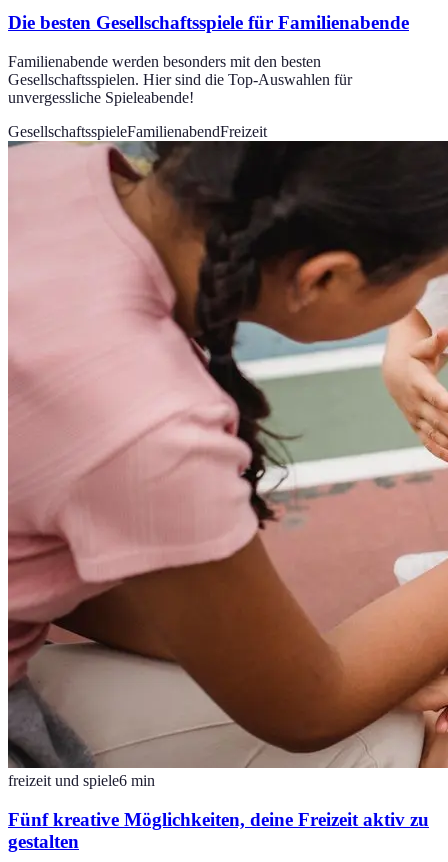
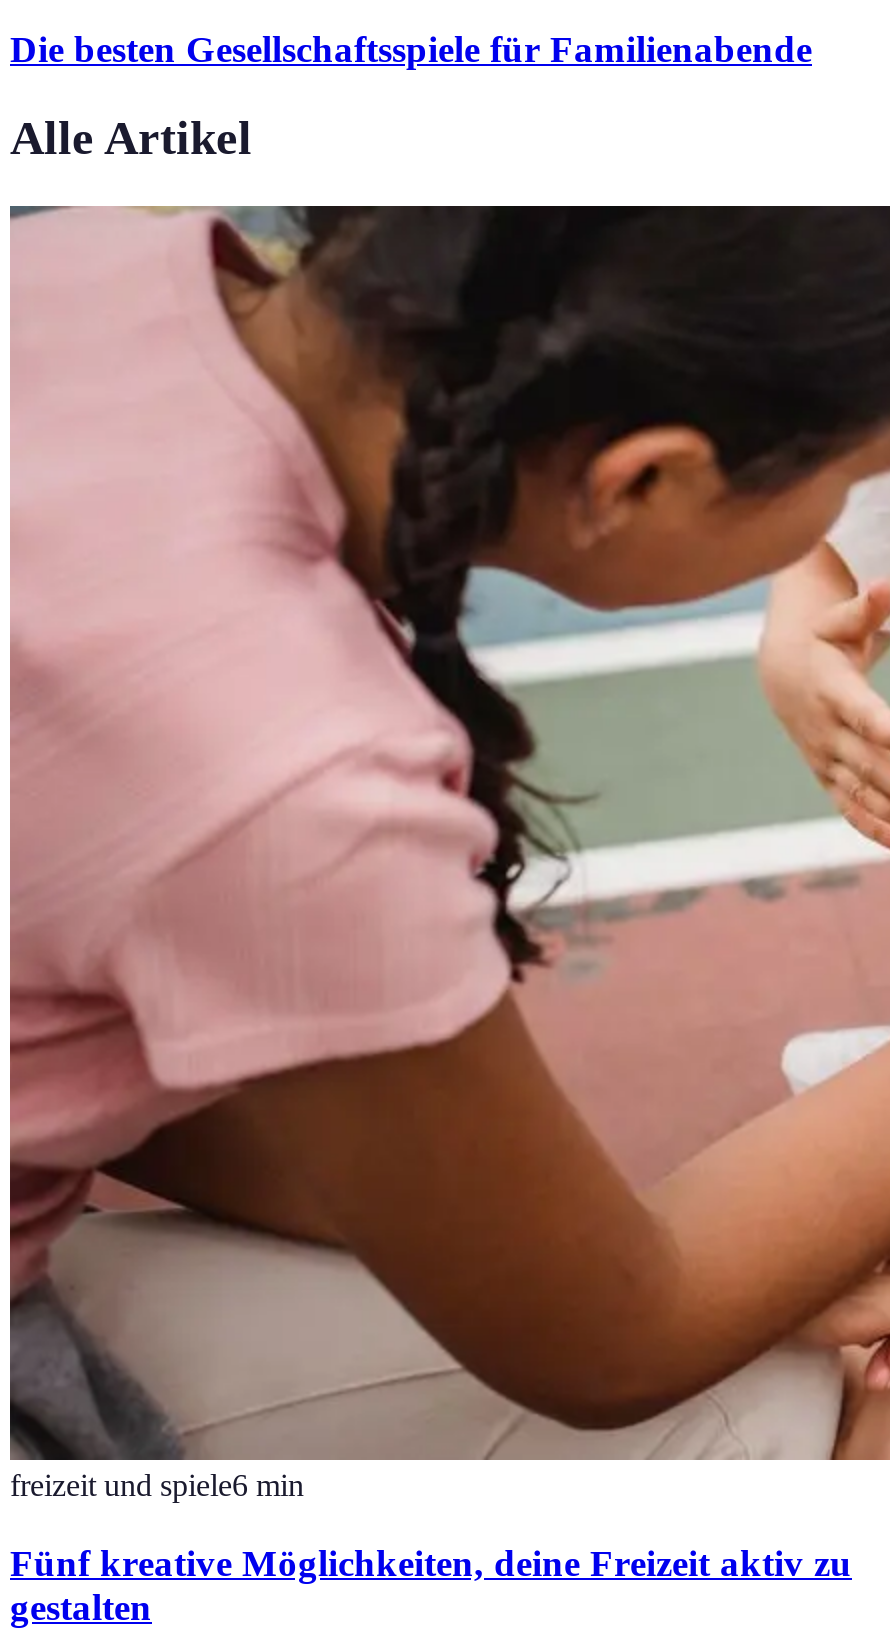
[8,53,352,140] Familienabende werden besonders mit den besten | Gesellschaftsspielen. Hier sind die Top-Auswahlen für | unvergessliche Spieleabende! | GesellschaftsspieleFamilienabendFreizeit -> [10,112,252,164] Alle Artikel

